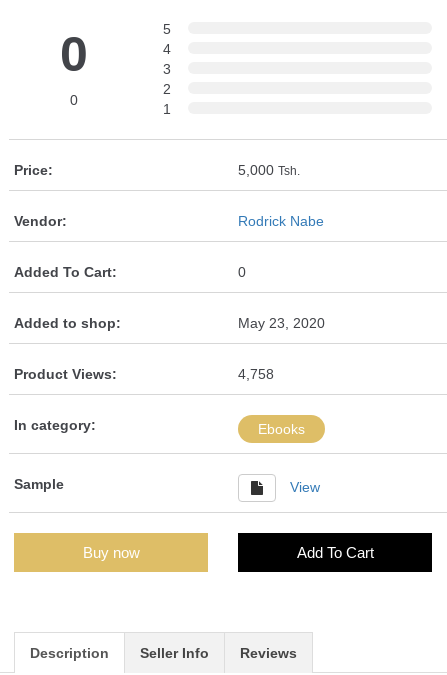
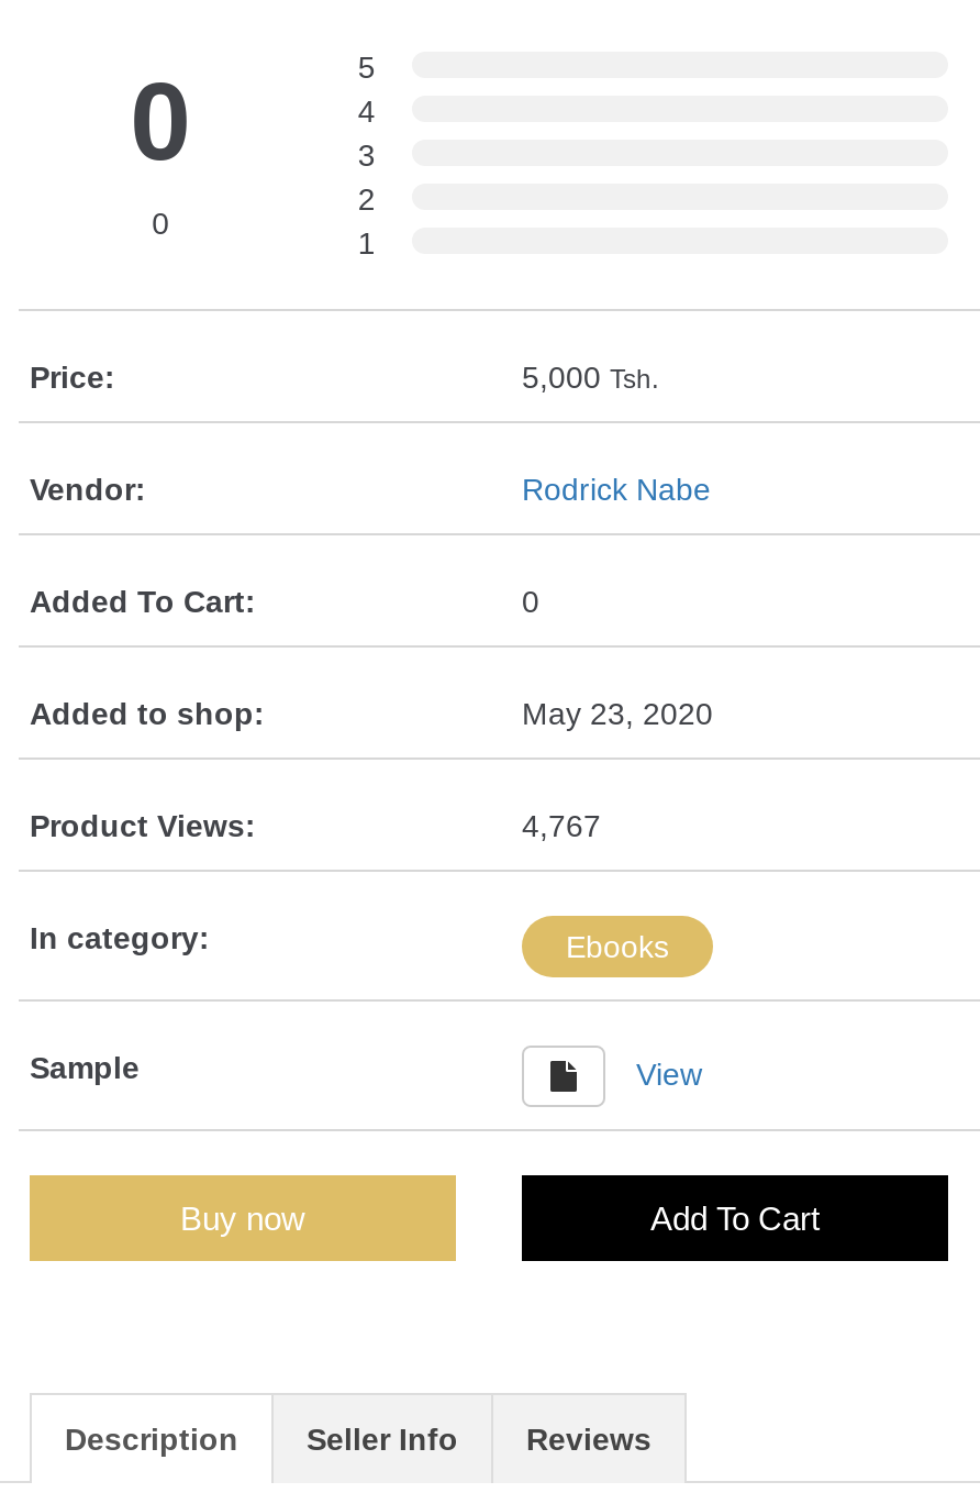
[238,366,274,382] 4,758 -> [522,808,601,843] 4,767

